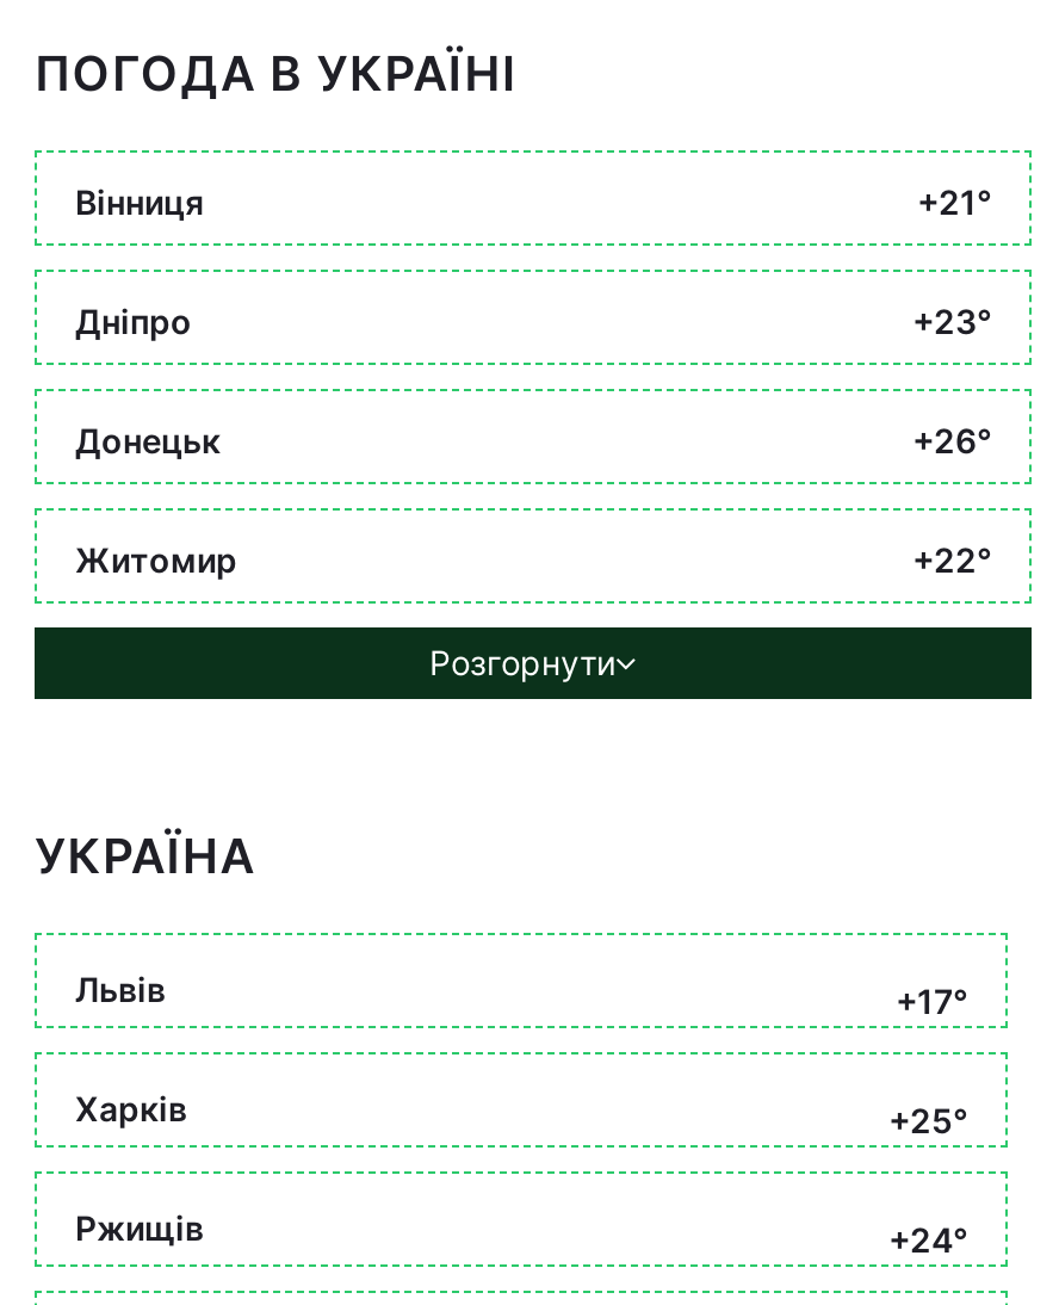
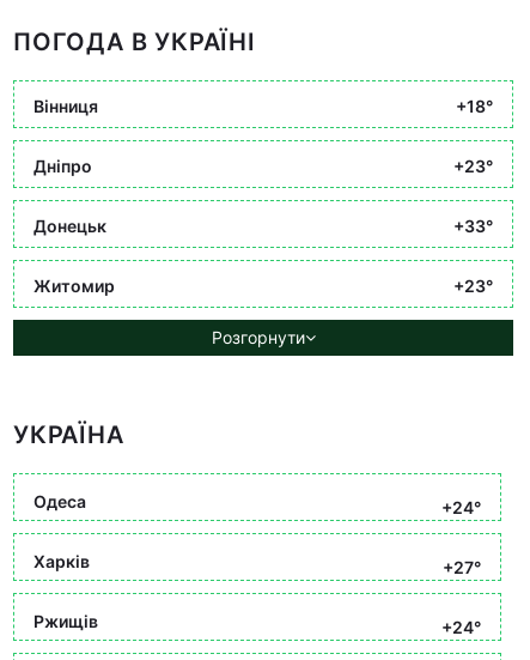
[917,180,991,221] +21° -> [456,95,493,116] +18°
[912,419,991,459] +26° -> [453,215,493,235] +33°
[912,538,991,579] +22° -> [453,275,493,295] +23°
[75,967,967,1021] Львів | +17° -> [33,491,481,517] Одеса | +24°
[888,1100,967,1140] +25° -> [443,557,481,577] +27°

